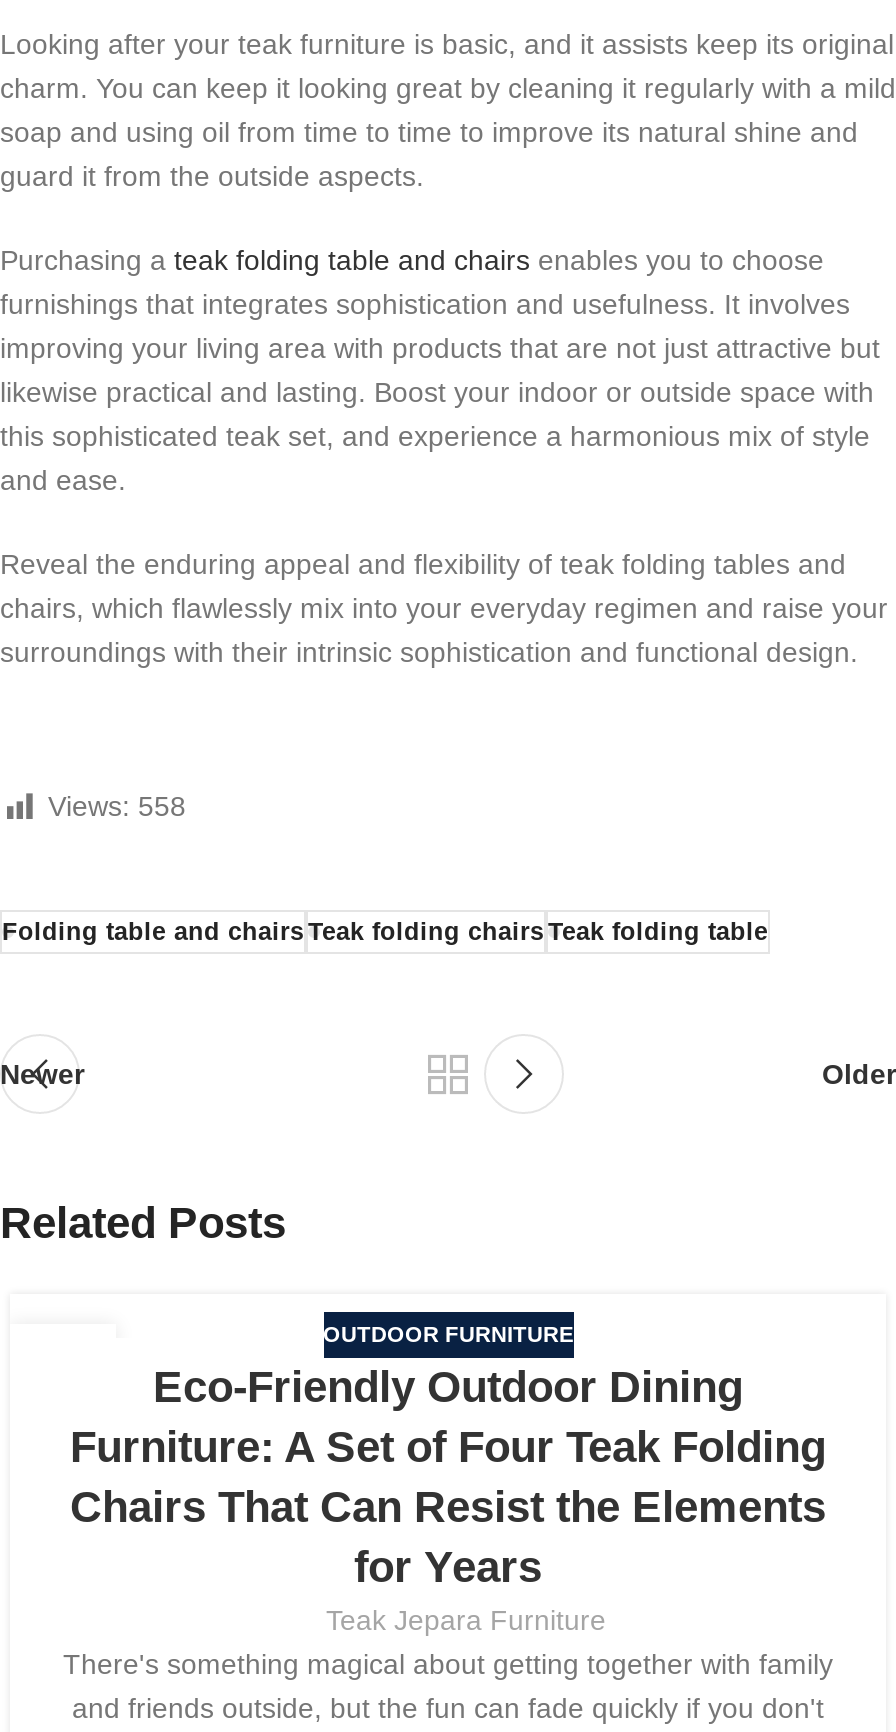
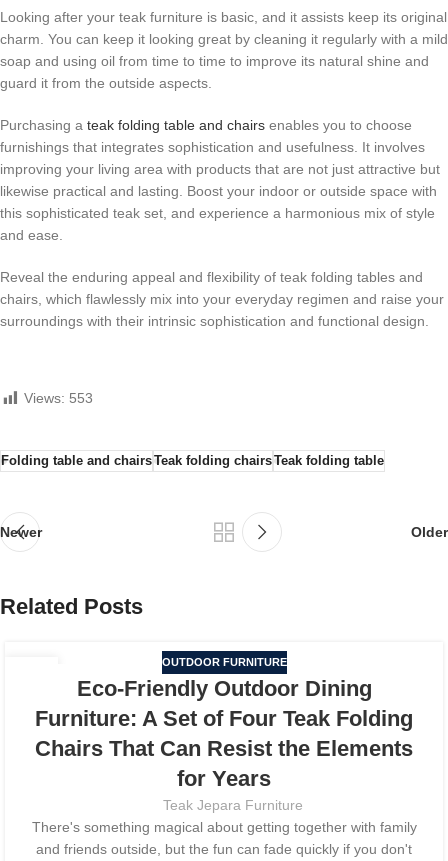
[48,791,186,823] Views: 558 -> [24,390,93,406] Views: 553

